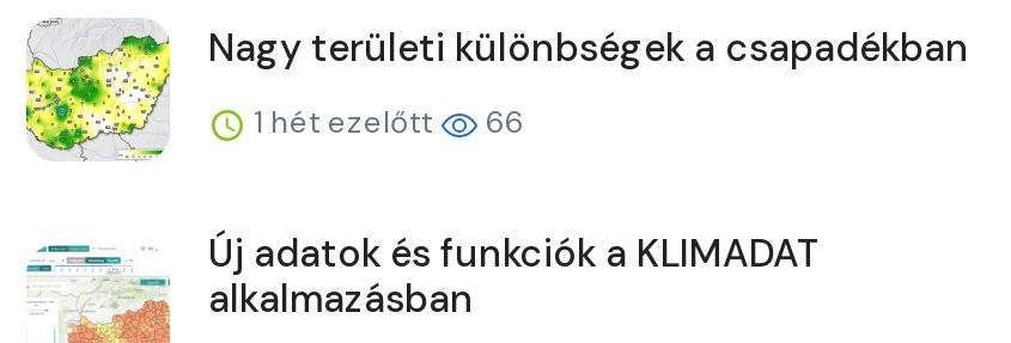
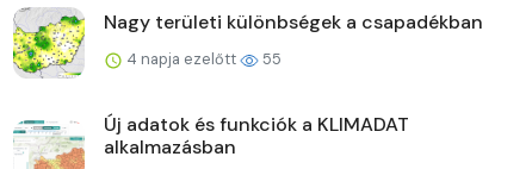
[246,102,440,142] 1 hét ezelőtt -> [123,49,240,69] 4 napja ezelőtt
[479,102,524,142] 66 -> [259,49,282,69] 55

